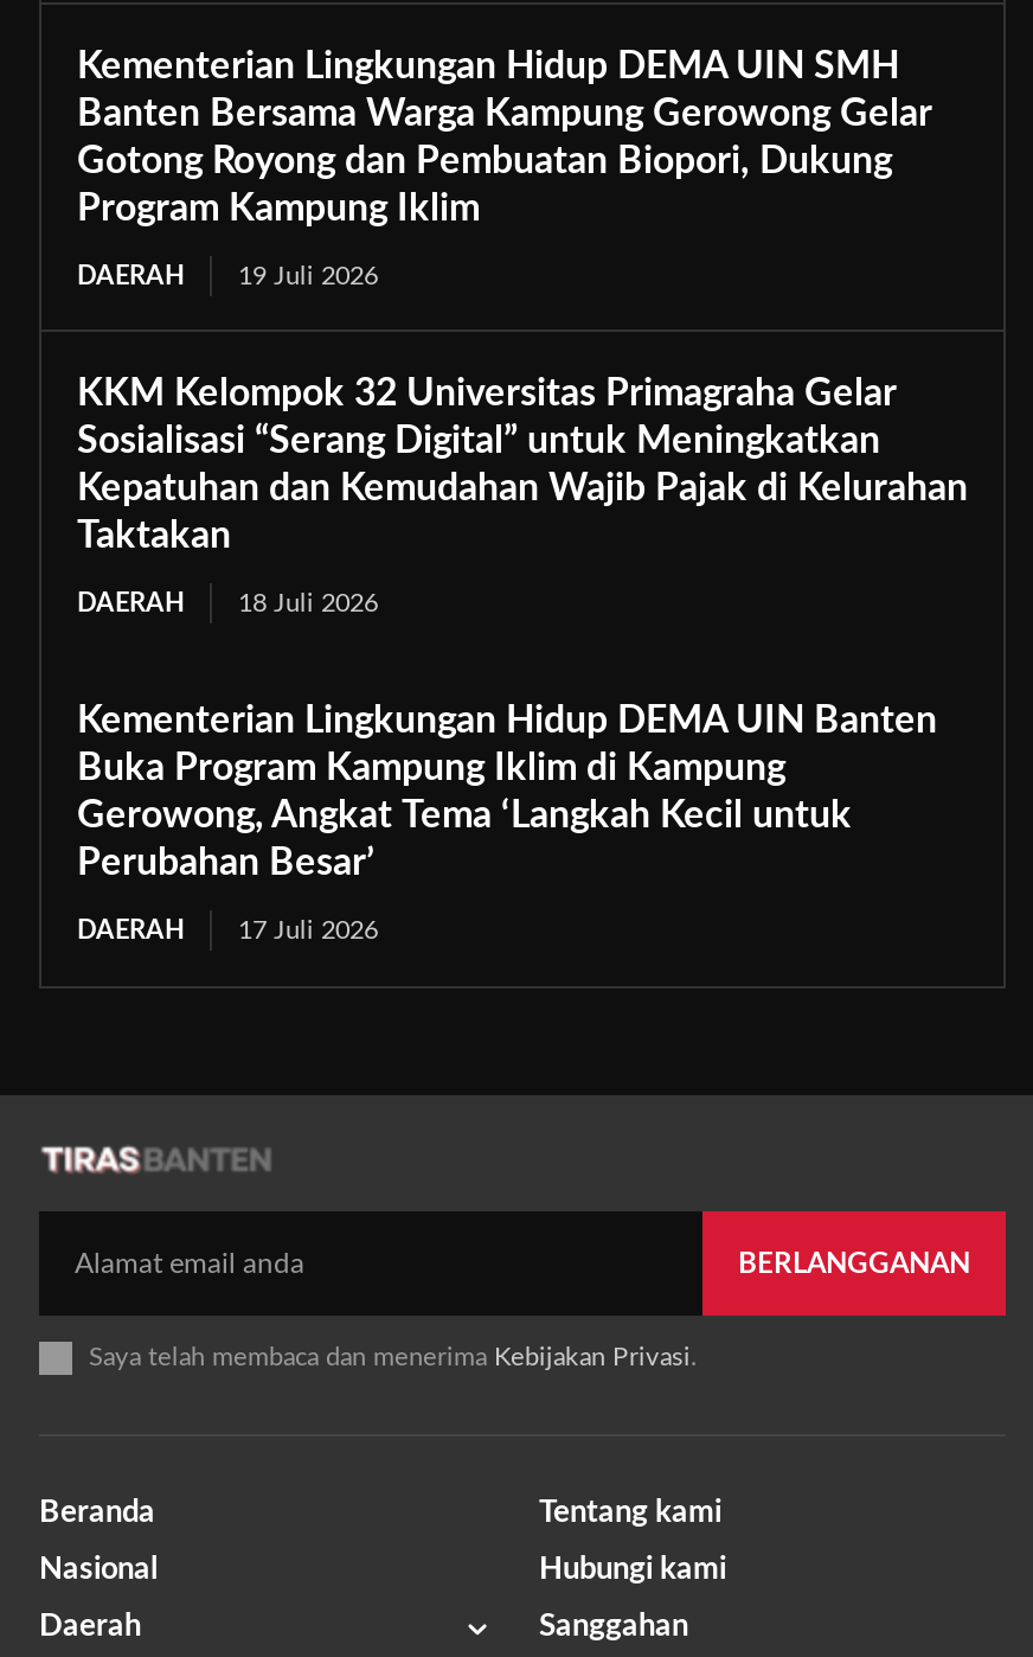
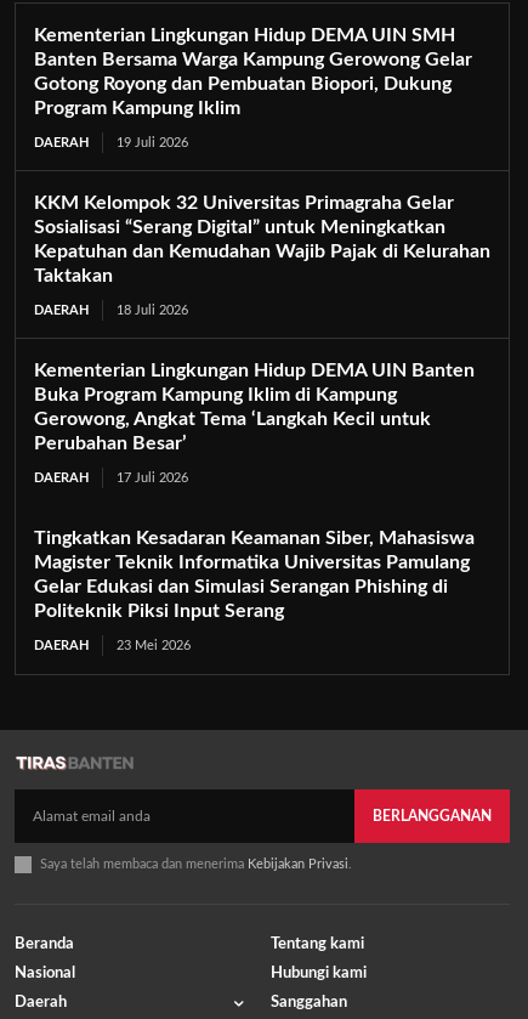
none -> [34,528,475,652] Tingkatkan Kesadaran Keamanan Siber, Mahasiswa | Magister Teknik Informatika Universitas Pamulang | Gelar Edukasi dan Simulasi Serangan Phishing di | Politeknik Piksi Input Serang | DAERAH | 23 Mei 2026

